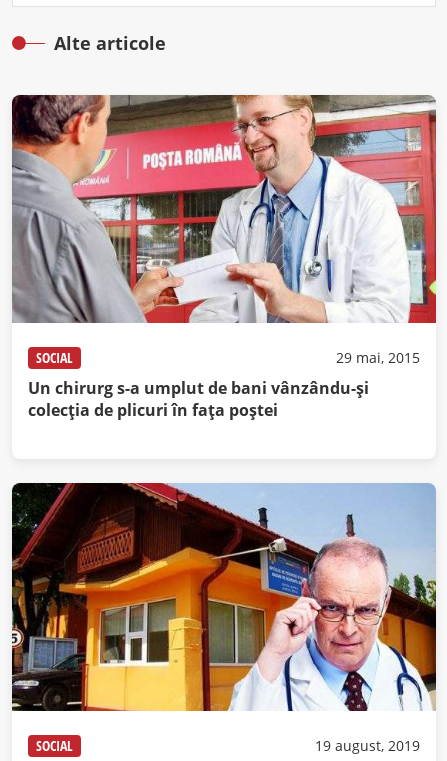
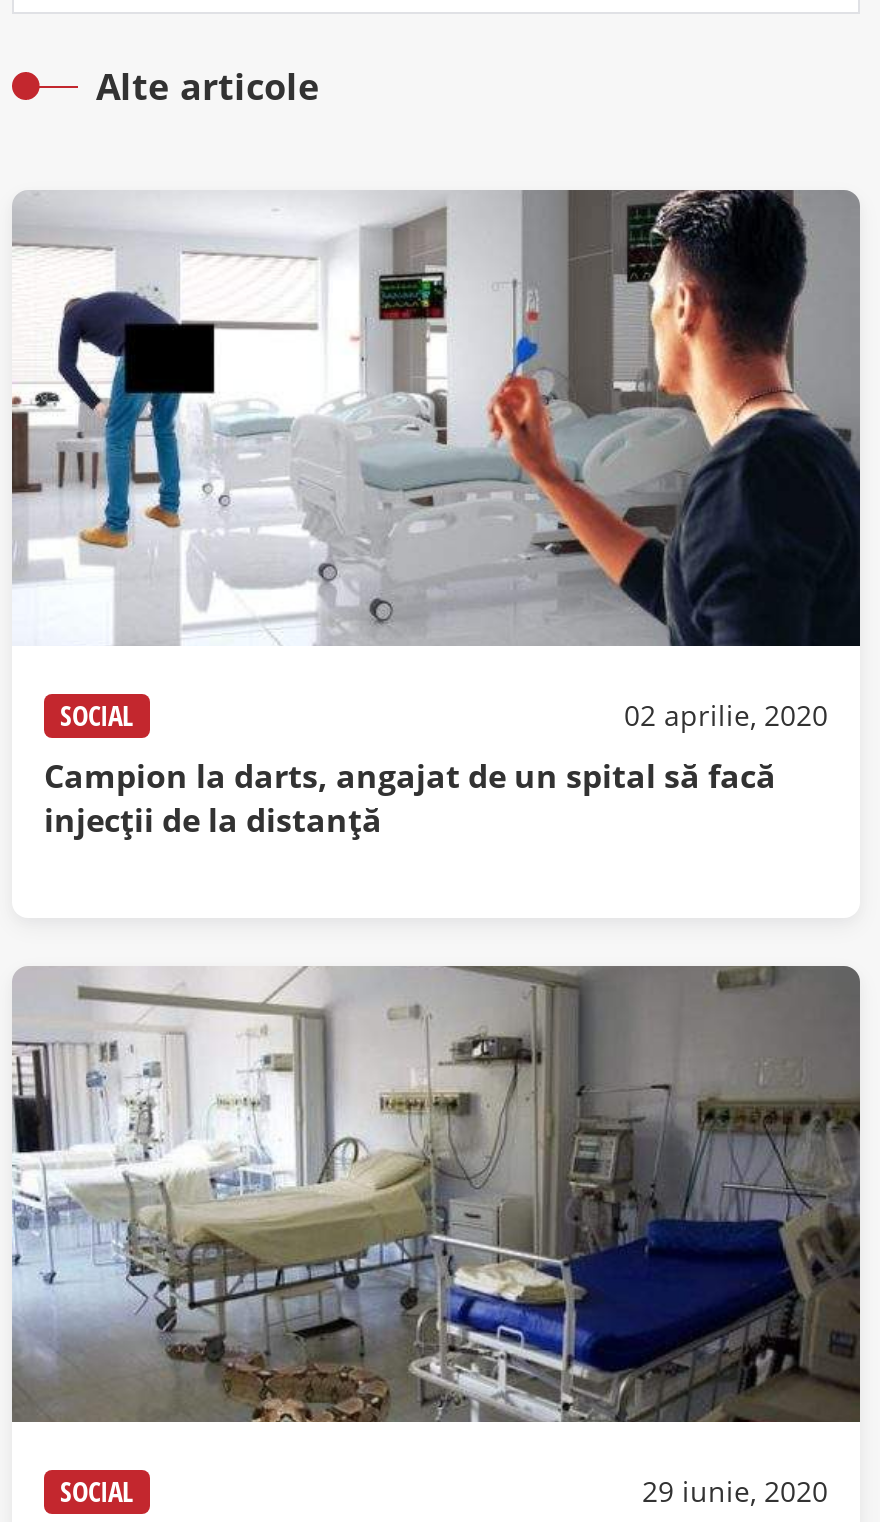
[11,94,437,367] [image] | 29 mai, 2015 -> [12,188,862,734] [image] | 02 aprilie, 2020
[28,377,369,421] Un chirurg s-a umplut de bani vânzându-şi | colecţia de plicuri în faţa poştei -> [44,754,776,842] Campion la darts, angajat de un spital să facă | injecţii de la distanţă
[11,482,436,755] [image] | 19 august, 2019 -> [12,964,862,1510] [image] | 29 iunie, 2020

